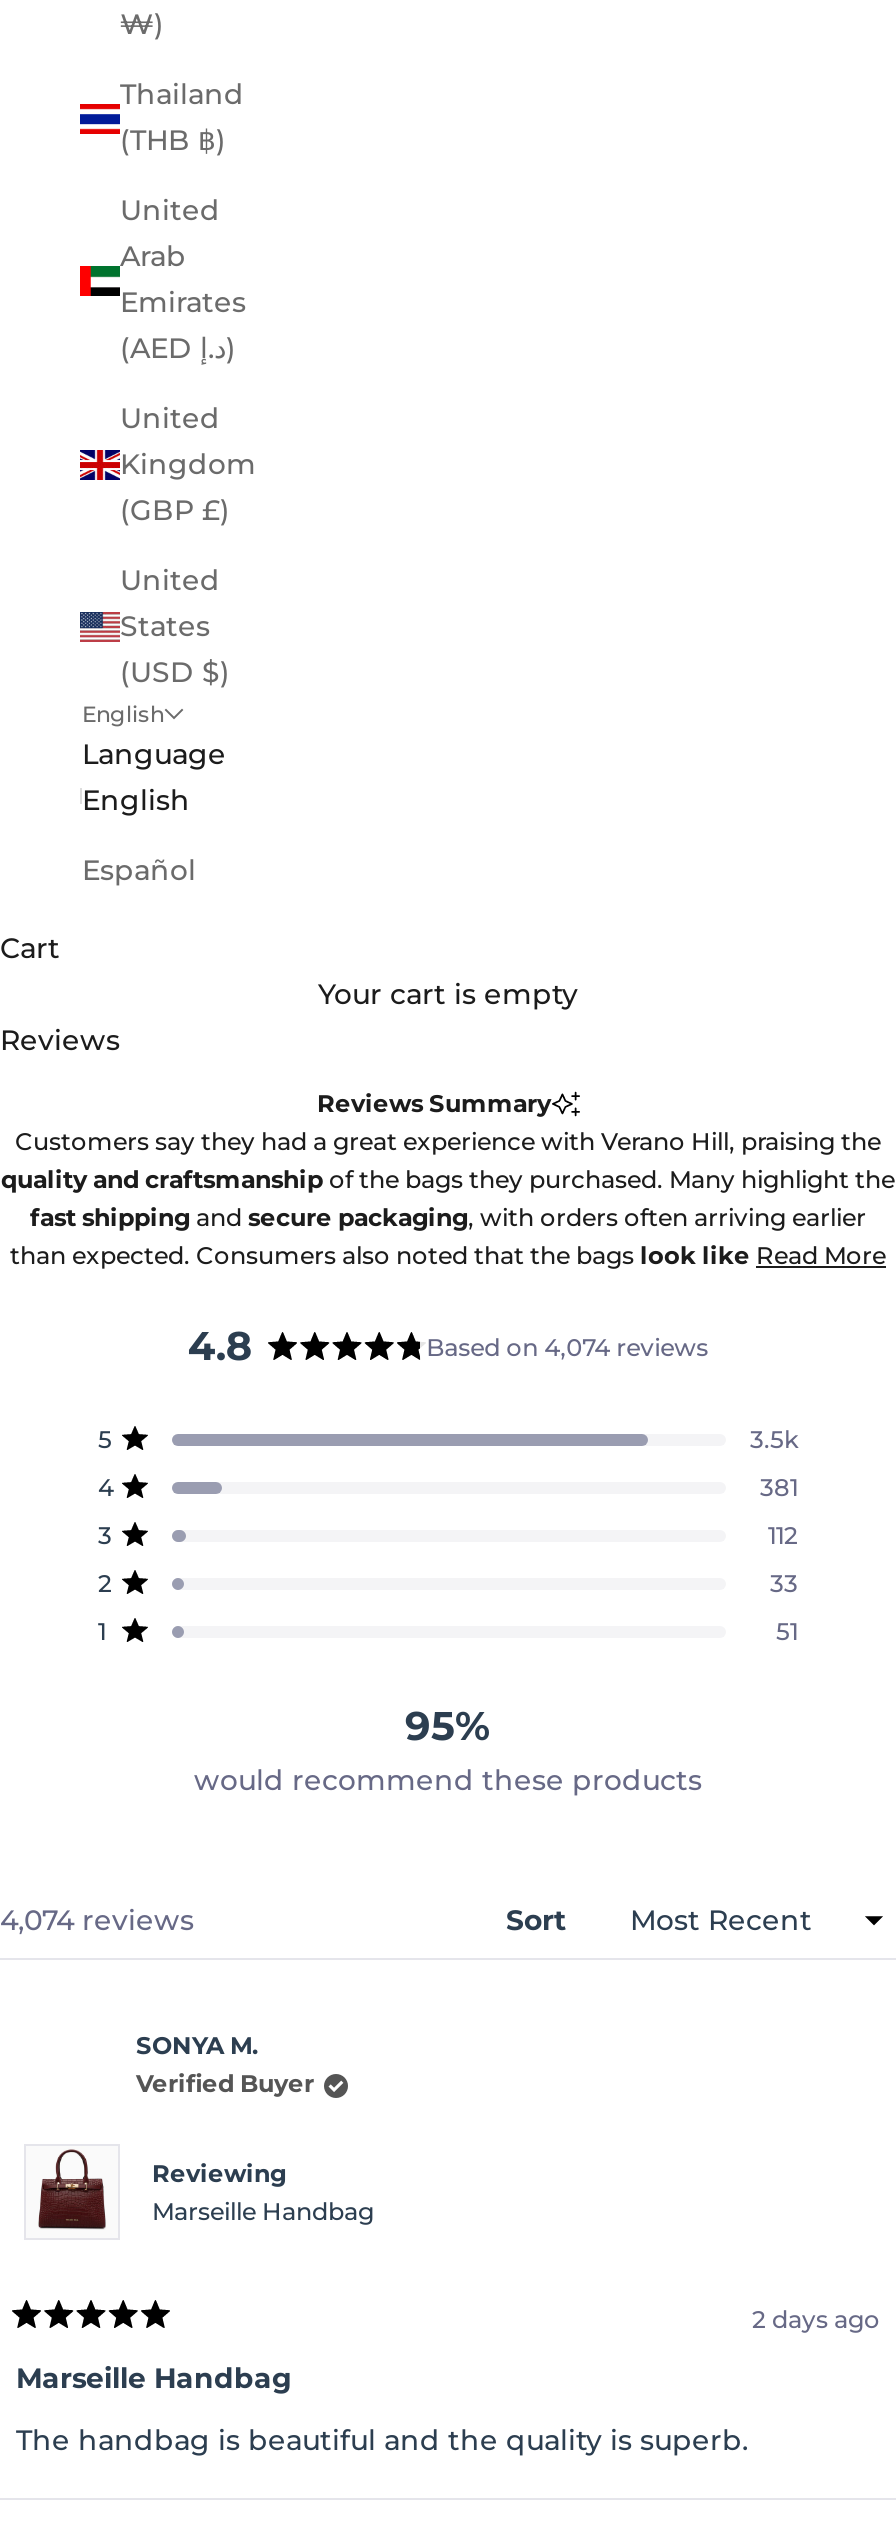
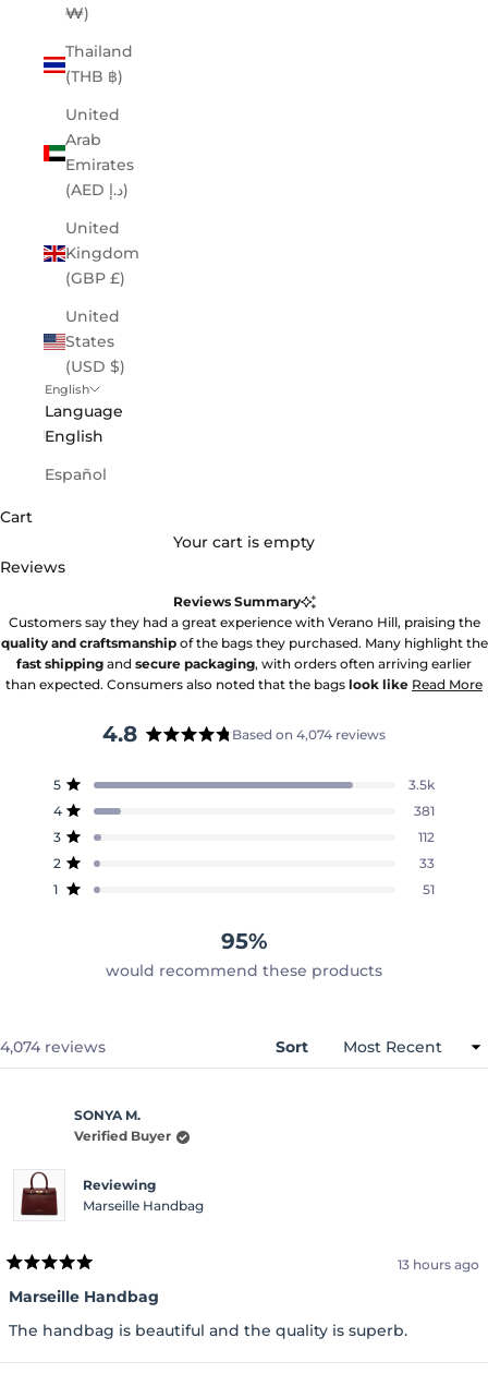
[752,2304,880,2334] 2 days ago -> [398,1256,479,1272] 13 hours ago

